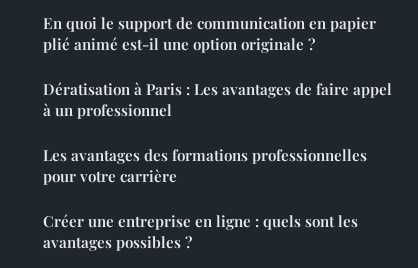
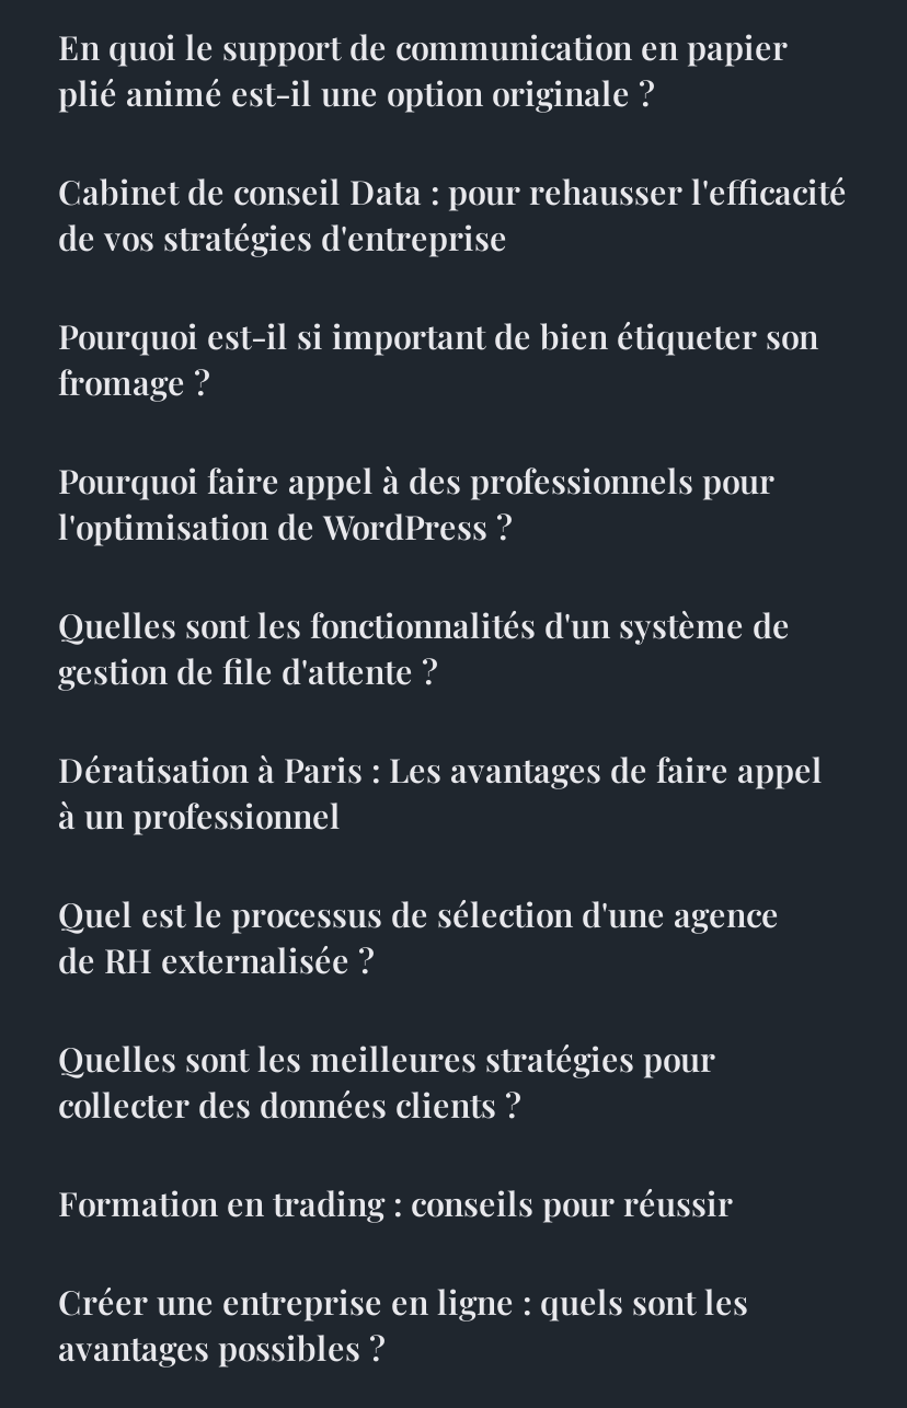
none -> [58,169,847,693] Cabinet de conseil Data : pour rehausser l'efficacité | de vos stratégies d'entreprise | Pourquoi est-il si important de bien étiqueter son | fromage ? | Pourquoi faire appel à des professionnels pour | l'optimisation de WordPress ? | Quelles sont les fonctionnalités d'un système de | gestion de file d'attente ?
[43,145,367,186] Les avantages des formations professionnelles | pour votre carrière -> [58,892,779,1225] Quel est le processus de sélection d'une agence | de RH externalisée ? | Quelles sont les meilleures stratégies pour | collecter des données clients ? | Formation en trading : conseils pour réussir

